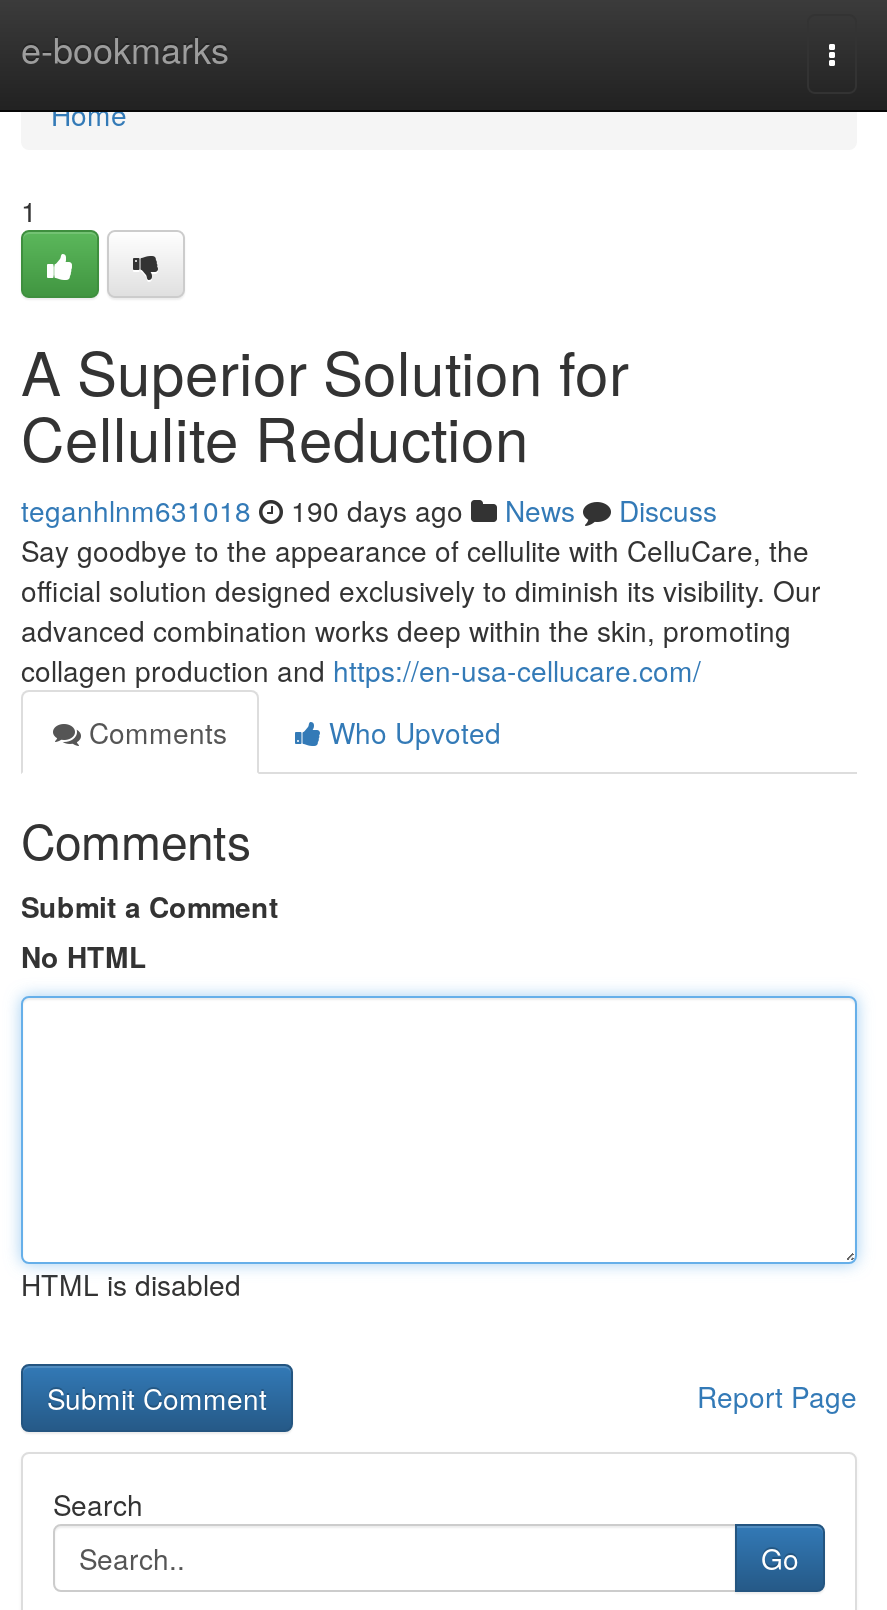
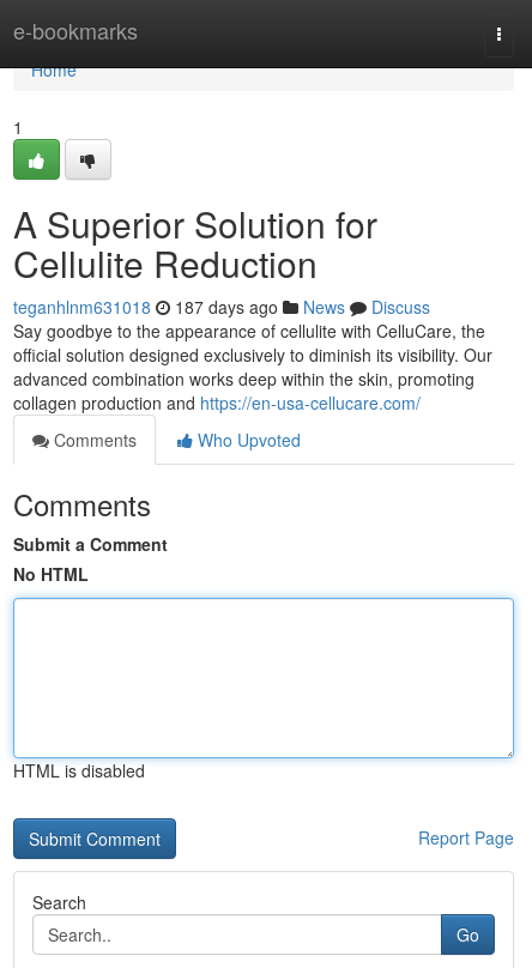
[21,490,717,530] teganhlnm631018 190 days ago News Discuss -> [13,295,430,319] teganhlnm631018 187 days ago News Discuss

